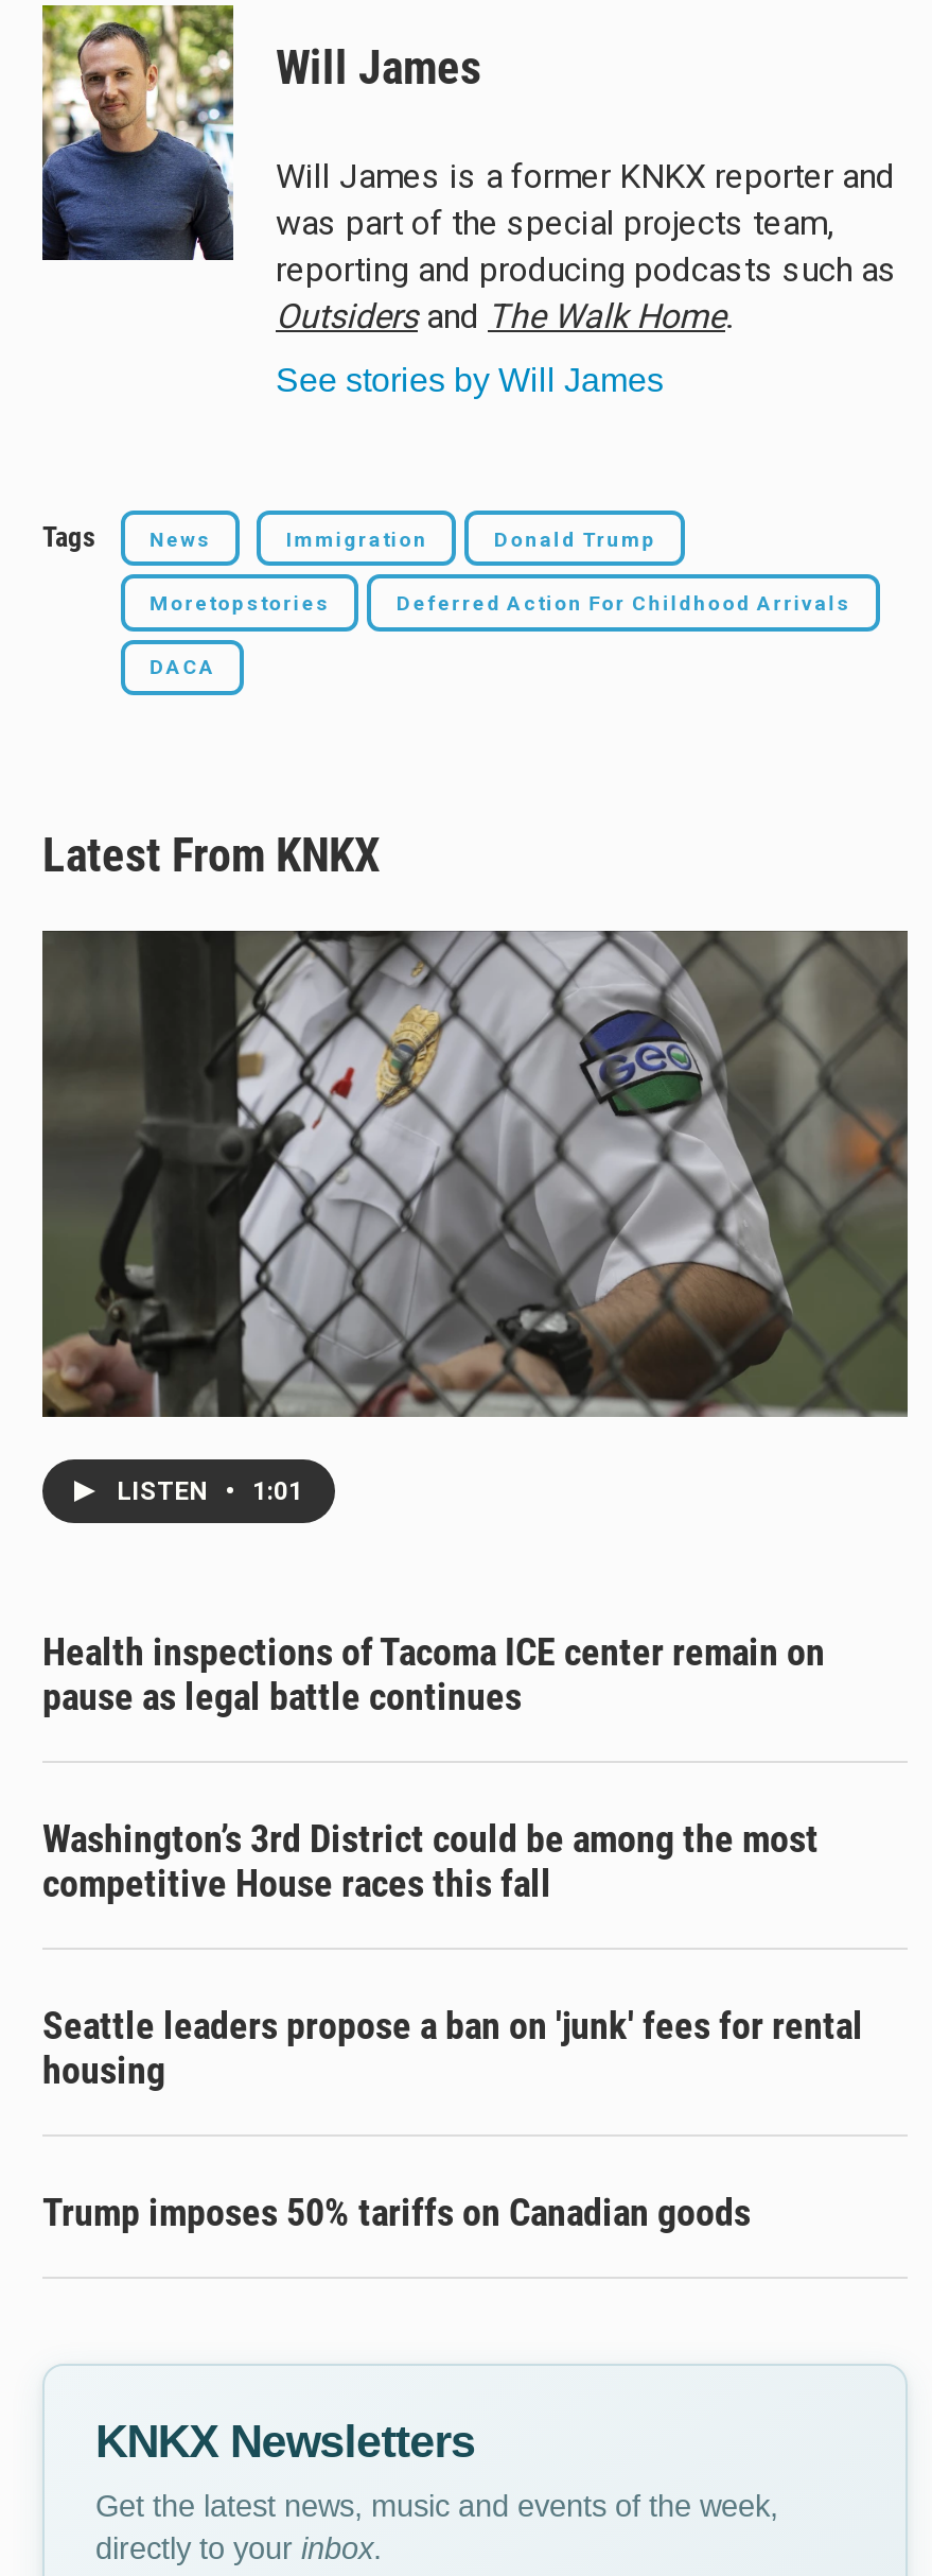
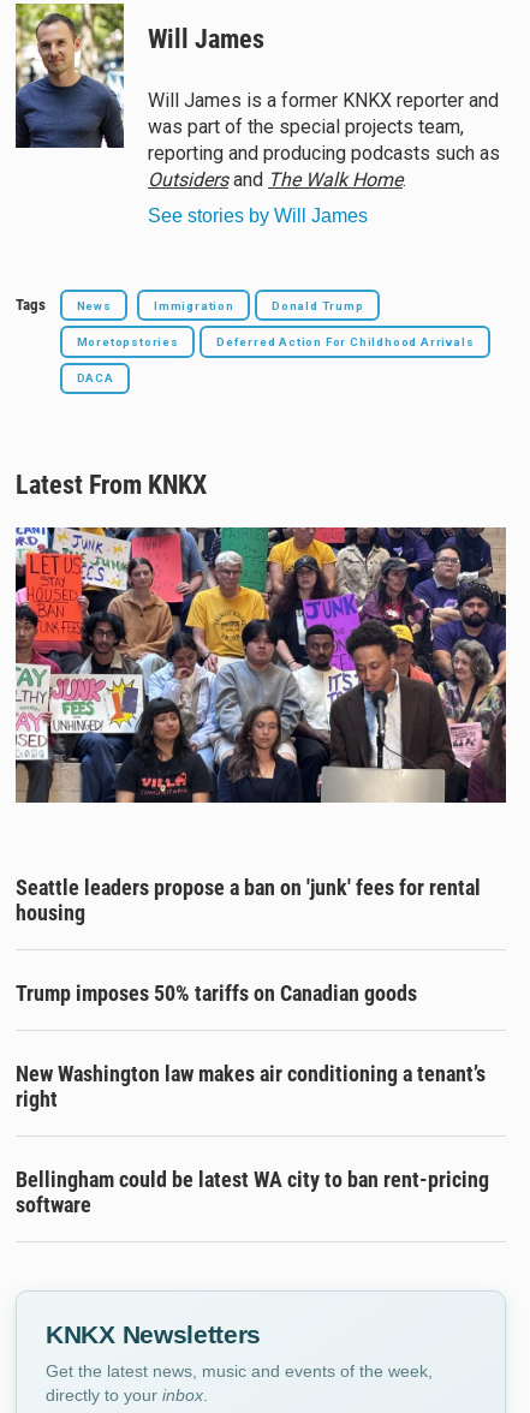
[40,929,910,1419] [image] -> [14,526,507,804] [image]
[117,1477,303,1507] LISTEN • 1:01 -> none
[42,1630,825,1906] Health inspections of Tacoma ICE center remain on | pause as legal battle continues | Washington’s 3rd District could be among the most | competitive House races this fall -> none
moved [42,2003,863,2235] -> [16,875,481,1006]: Seattle leaders propose a ban on 'junk' fees for rental | housing | Trump imposes 50% tariffs on Canadian goods
none -> [16,1061,489,1217] New Washington law makes air conditioning a tenant’s | right | Bellingham could be latest WA city to ban rent-pricing | software

